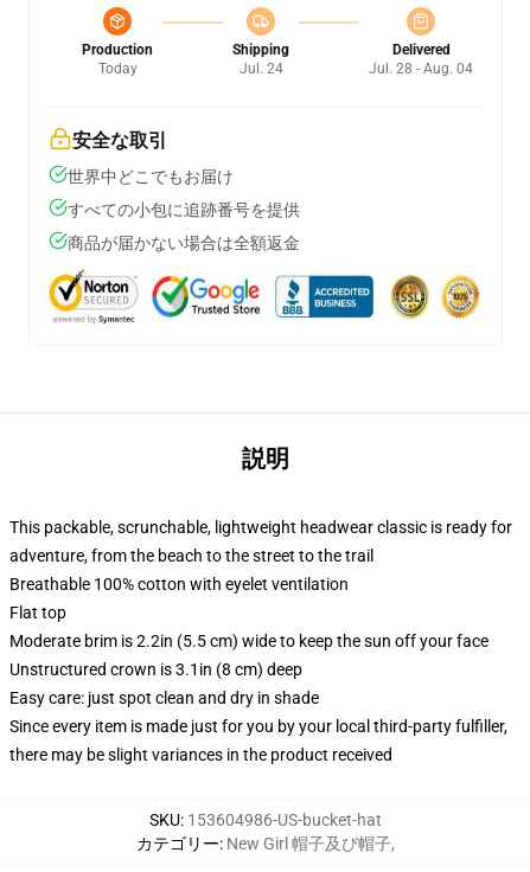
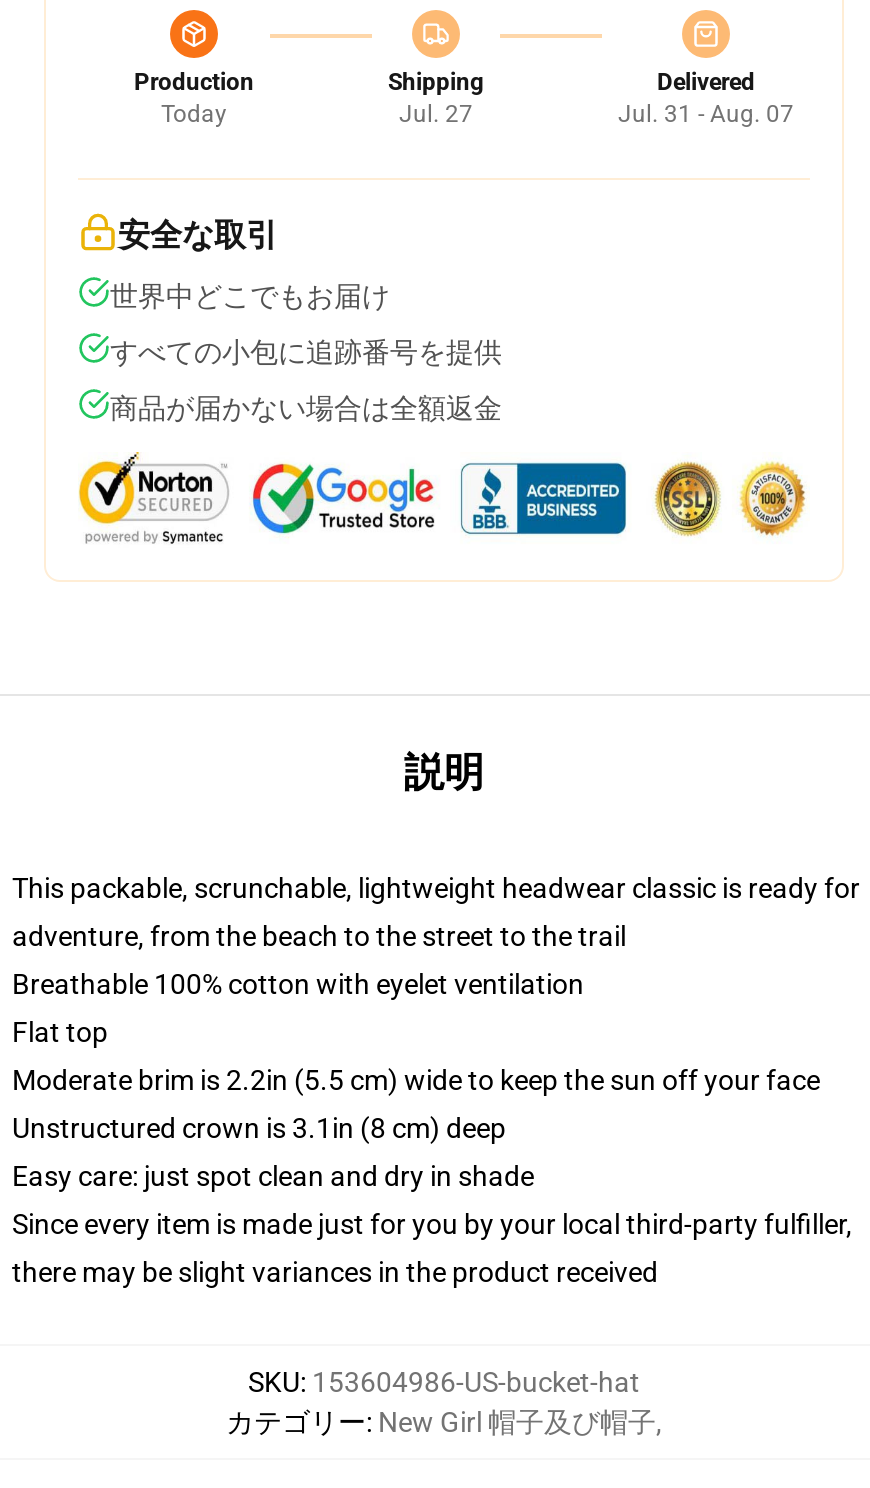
[239,60,283,77] Jul. 24 -> [399,100,473,128] Jul. 27
[369,60,473,77] Jul. 28 - Aug. 04 -> [618,100,794,128] Jul. 31 - Aug. 07

